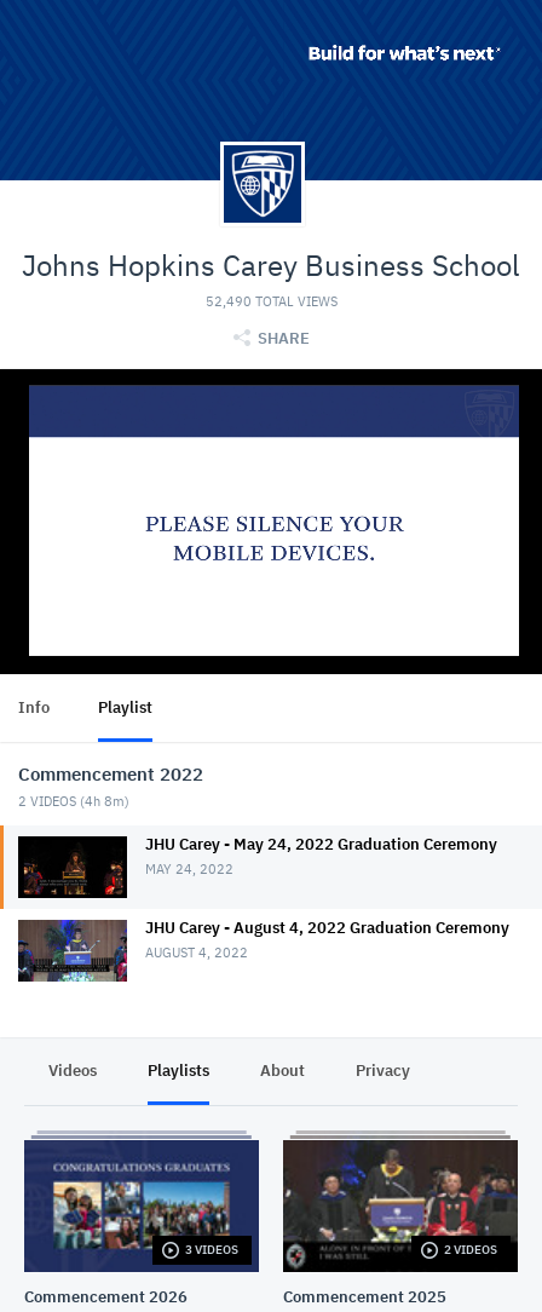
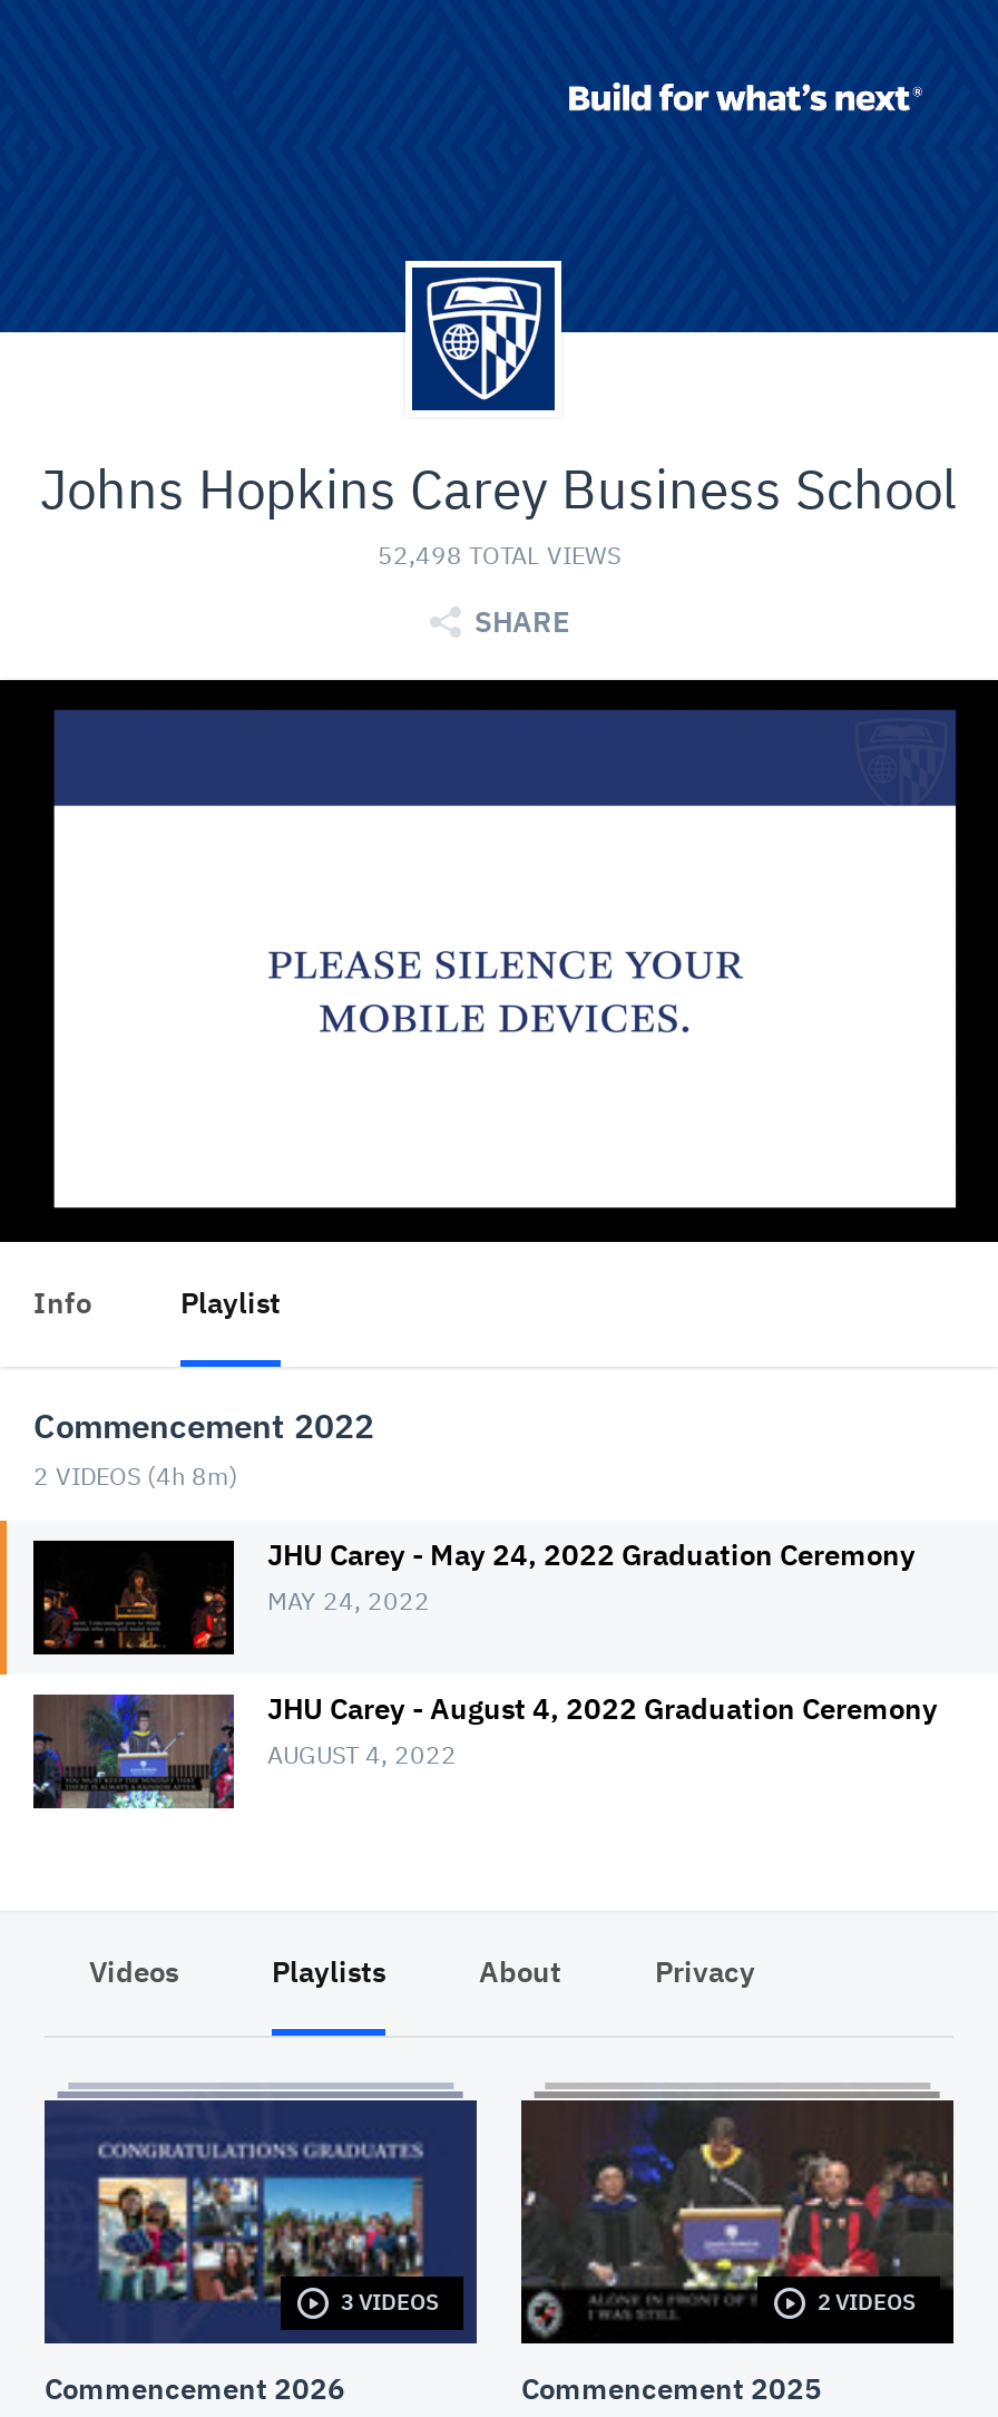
[205,293,337,310] 52,490 TOTAL VIEWS -> [378,540,620,571] 52,498 TOTAL VIEWS

